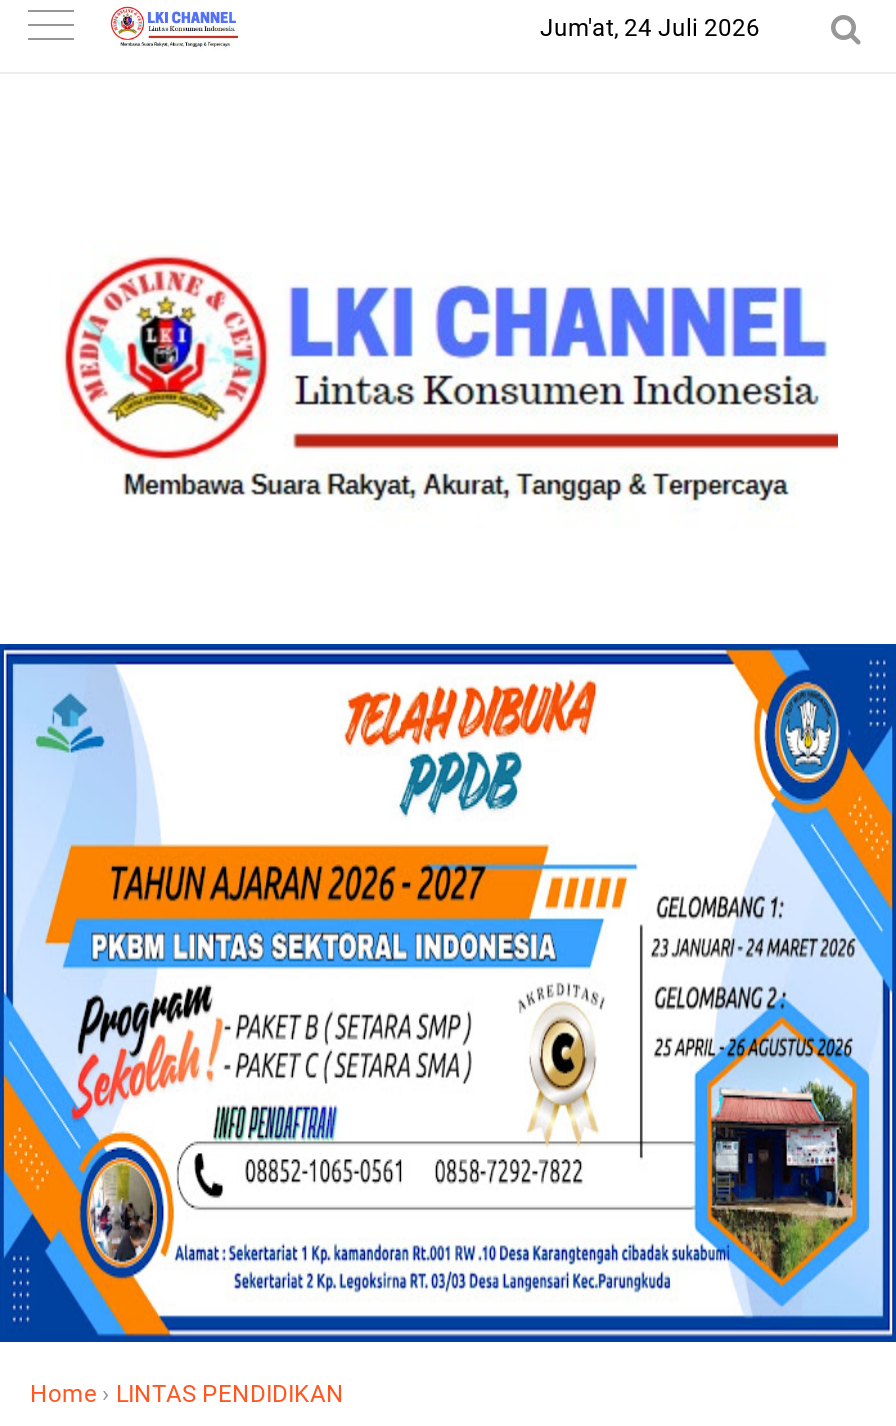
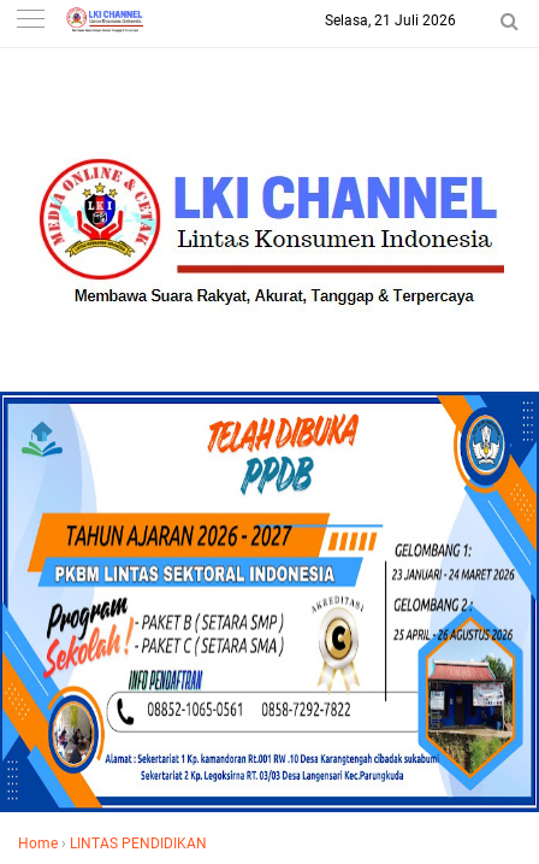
[540,14,760,42] Jum'at, 24 Juli 2026 -> [325,12,456,29] Selasa, 21 Juli 2026

